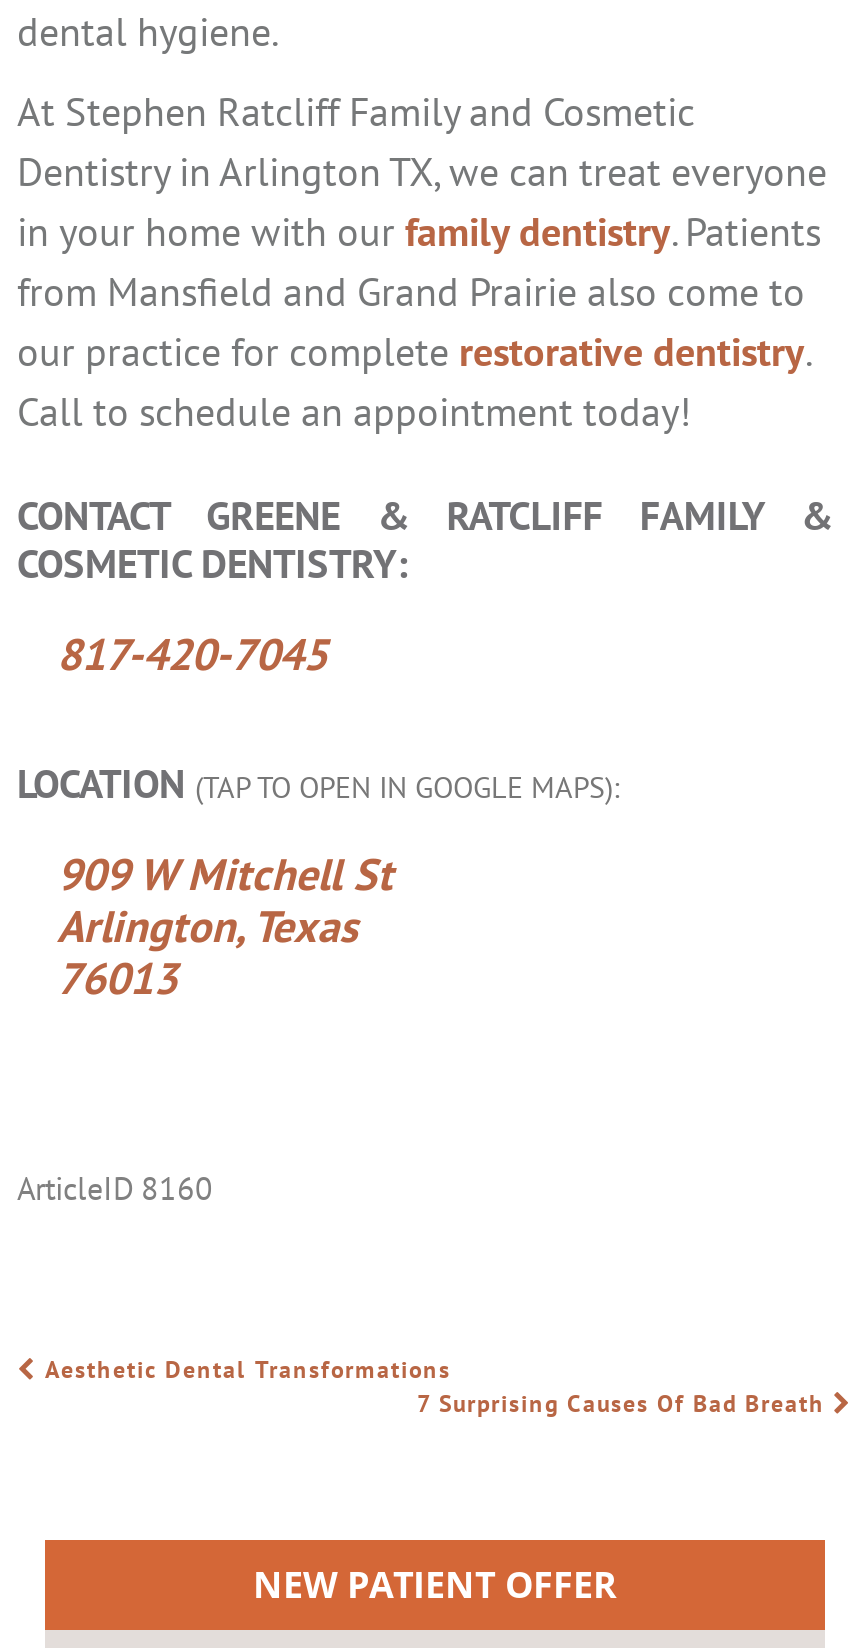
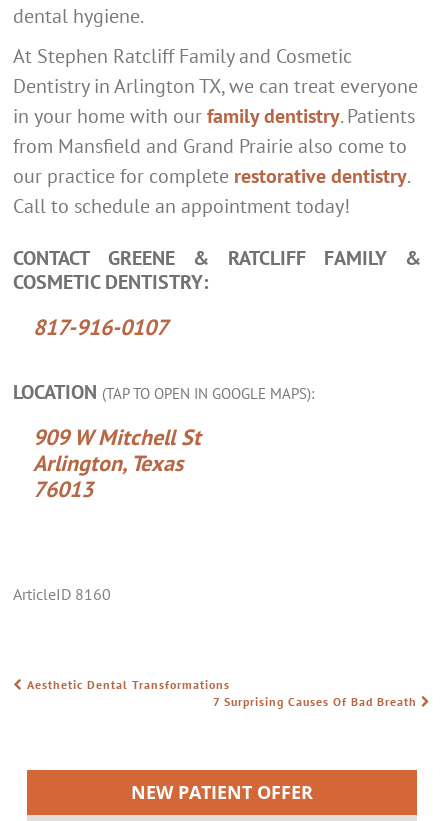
[57,626,327,682] 817-420-7045 -> [33,313,168,341] 817-916-0107

